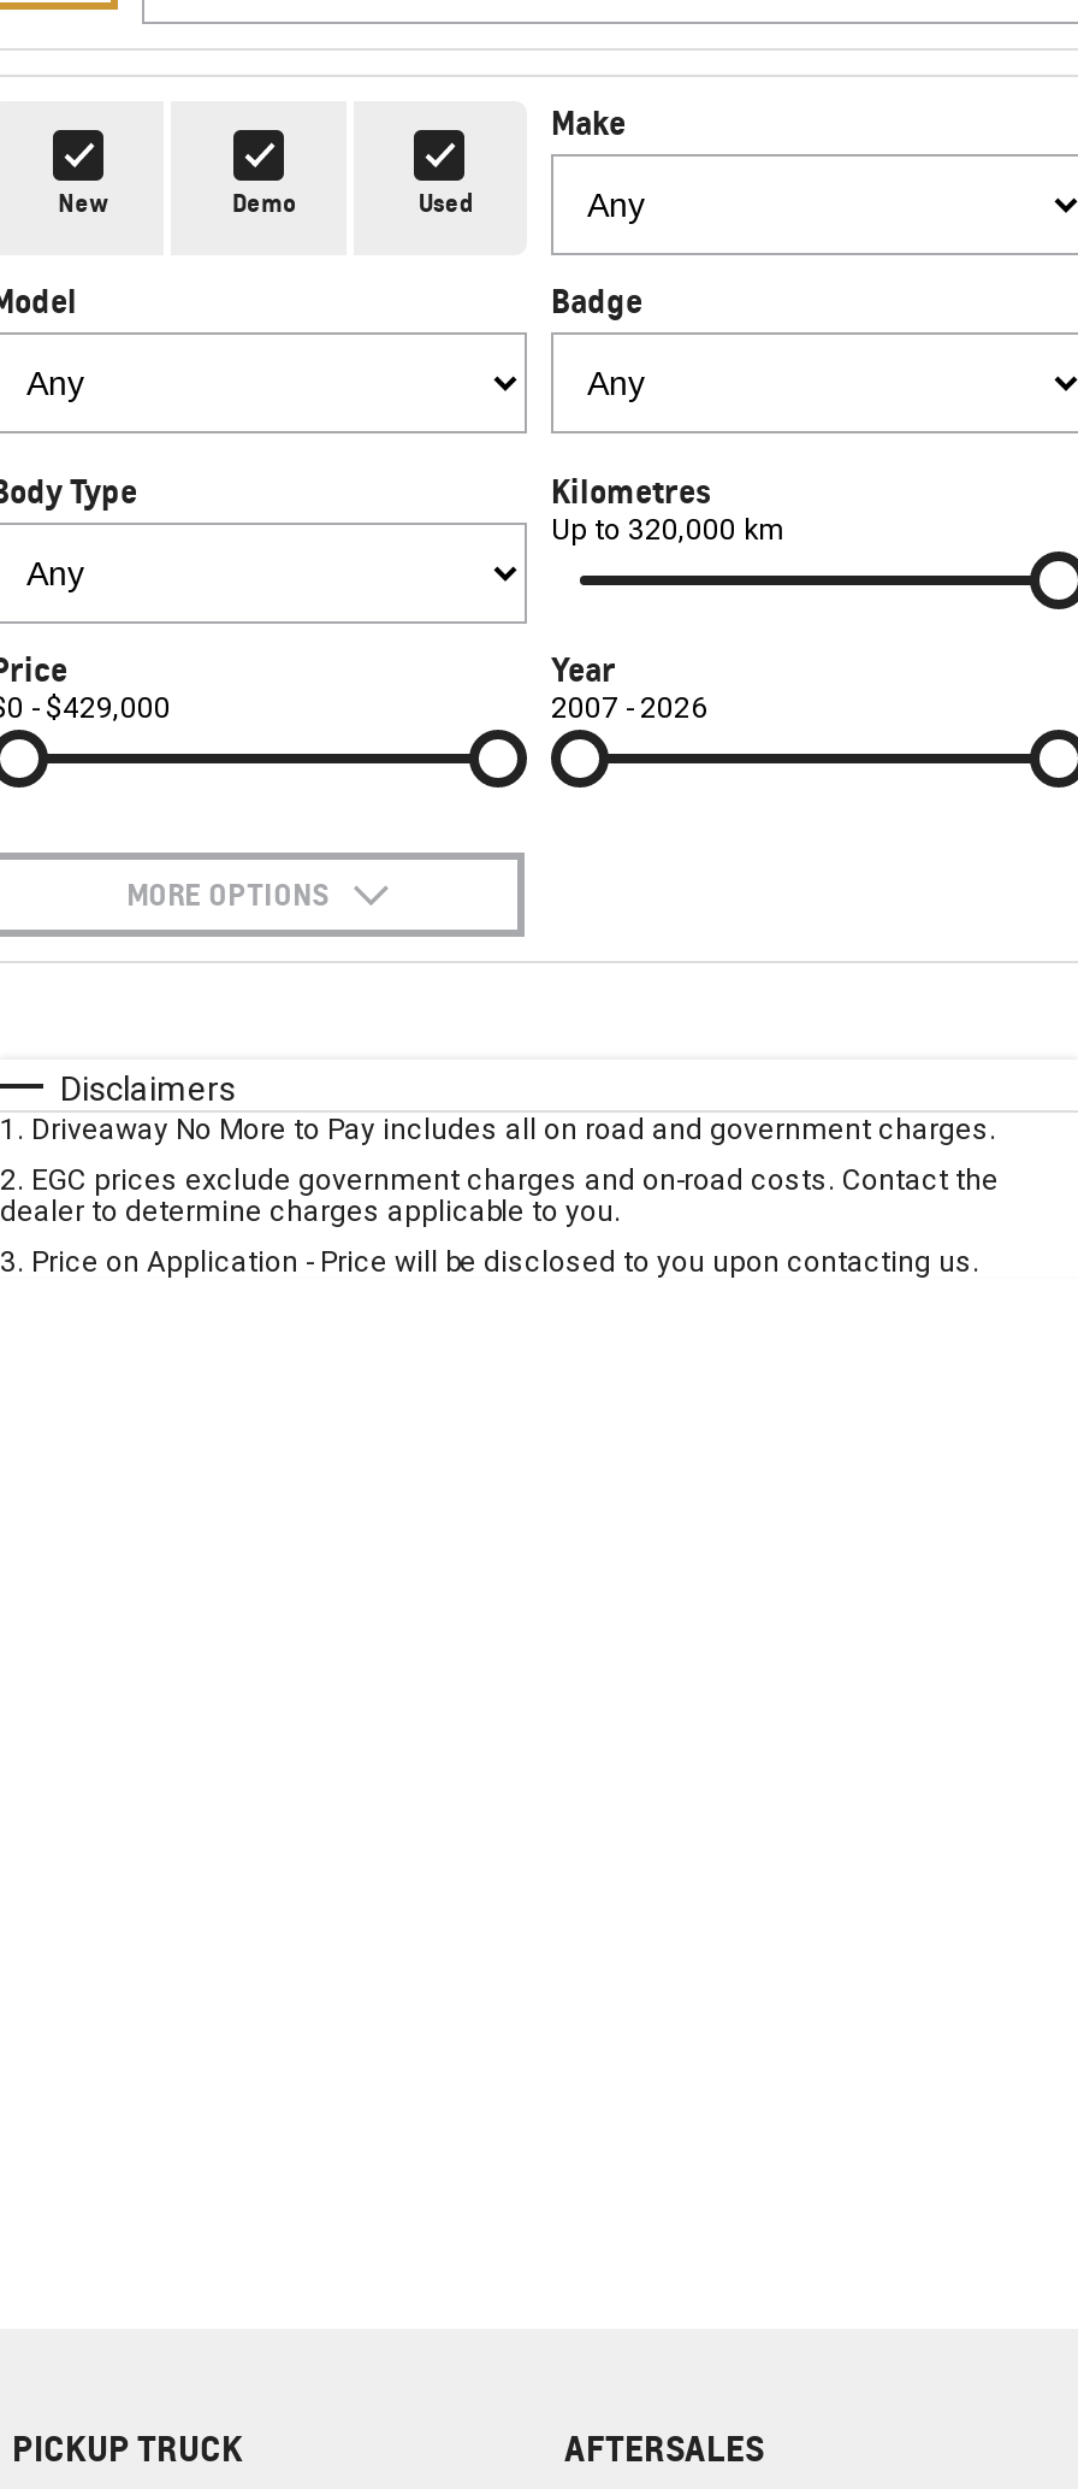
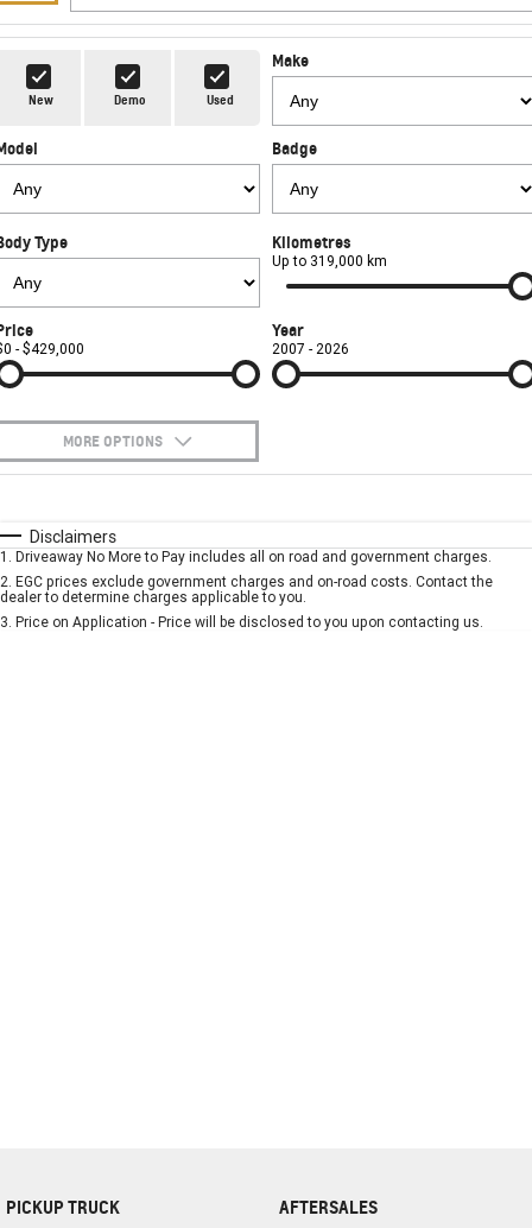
[551,511,784,547] Up to 320,000 km -> [272,252,387,270] Up to 319,000 km

